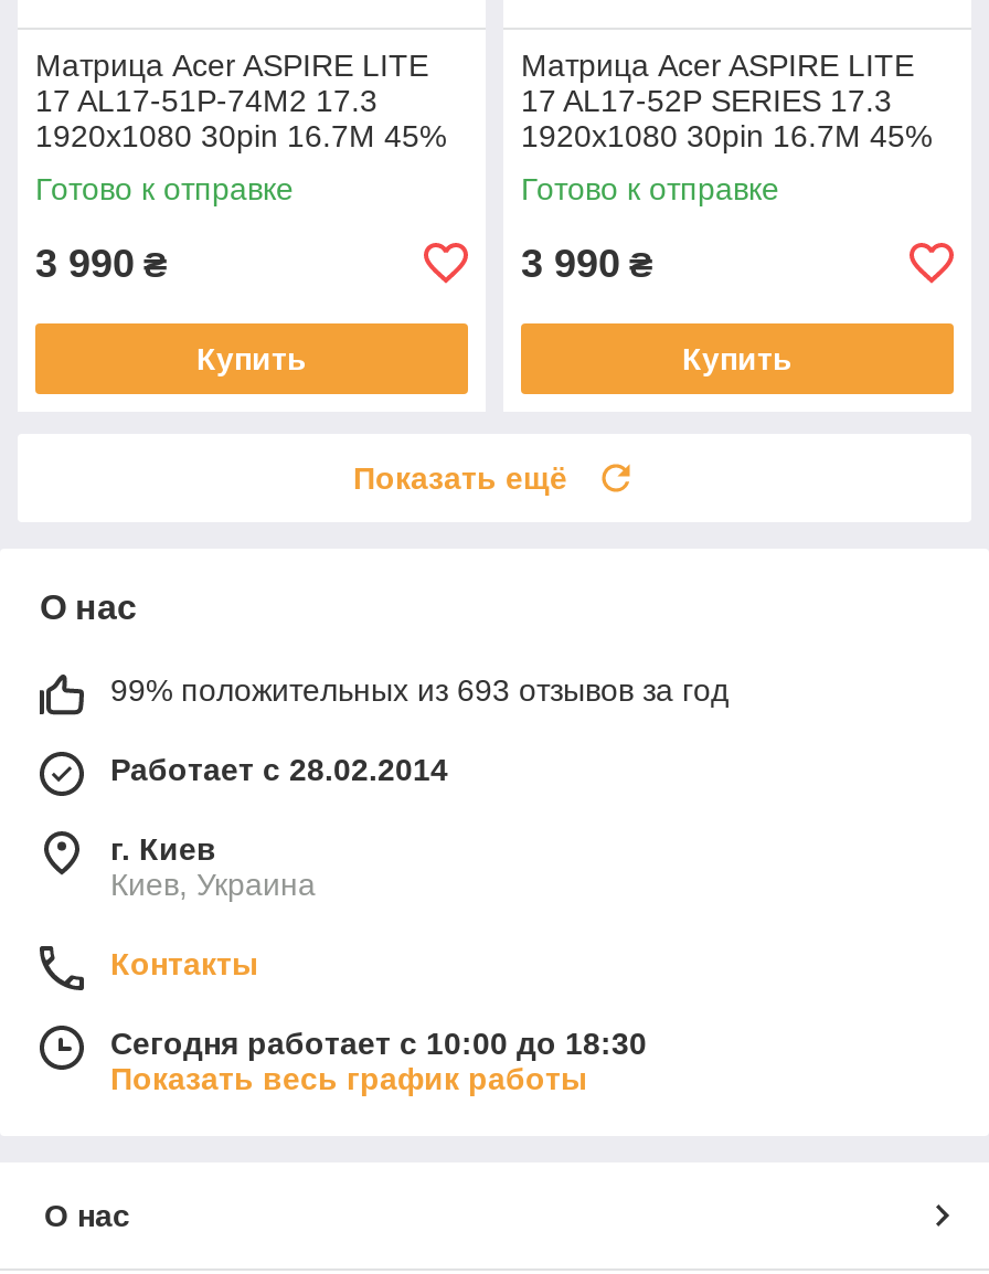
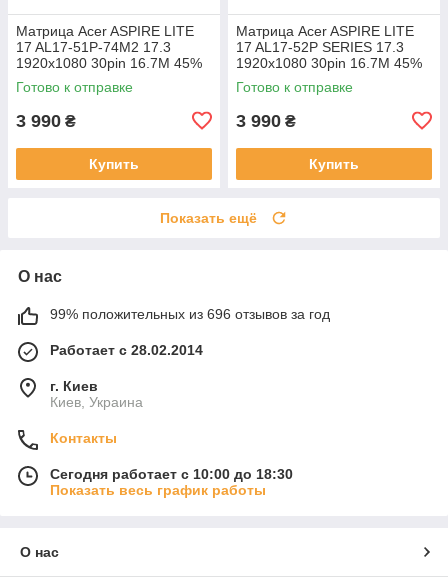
[110,672,729,707] 99% положительных из 693 отзывов за год -> [50,306,330,322] 99% положительных из 696 отзывов за год

